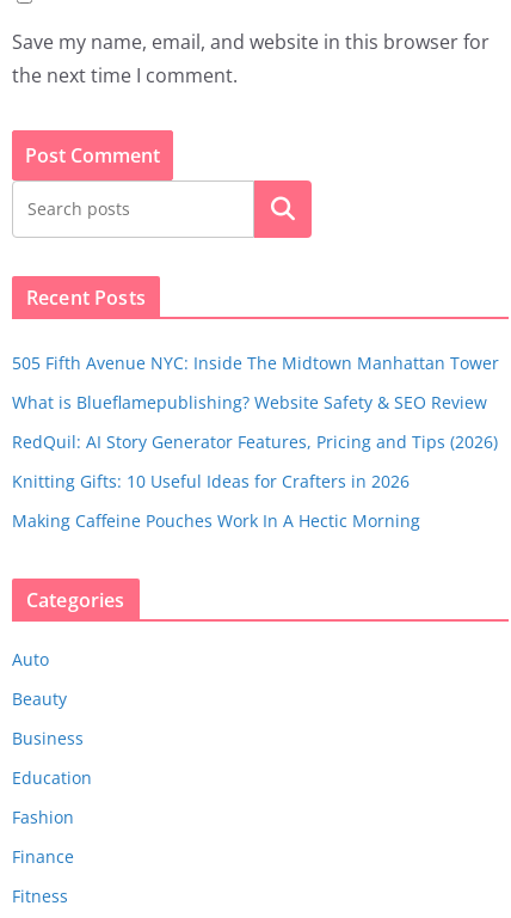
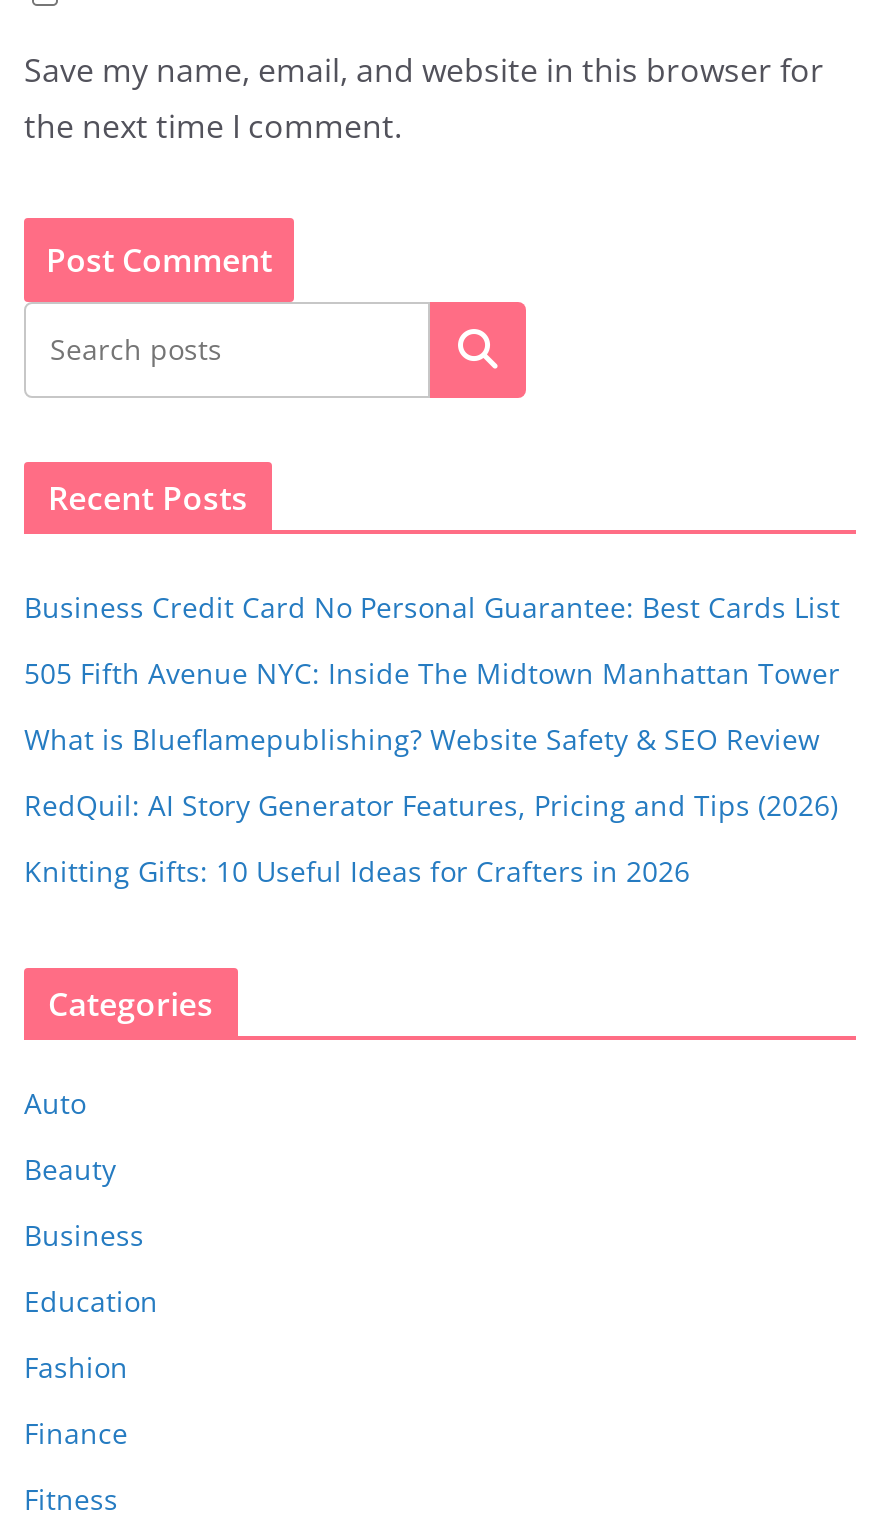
none -> [24,588,840,626] Business Credit Card No Personal Guarantee: Best Cards List
moved [12,352,499,493] -> [24,654,840,890]: 505 Fifth Avenue NYC: Inside The Midtown Manhattan Tower | What is Blueflamepublishing? Website Safety & SEO Review | RedQuil: AI Story Generator Features, Pricing and Tips (2026) | Knitting Gifts: 10 Useful Ideas for Crafters in 2026
[12,509,420,532] Making Caffeine Pouches Work In A Hectic Morning -> none

